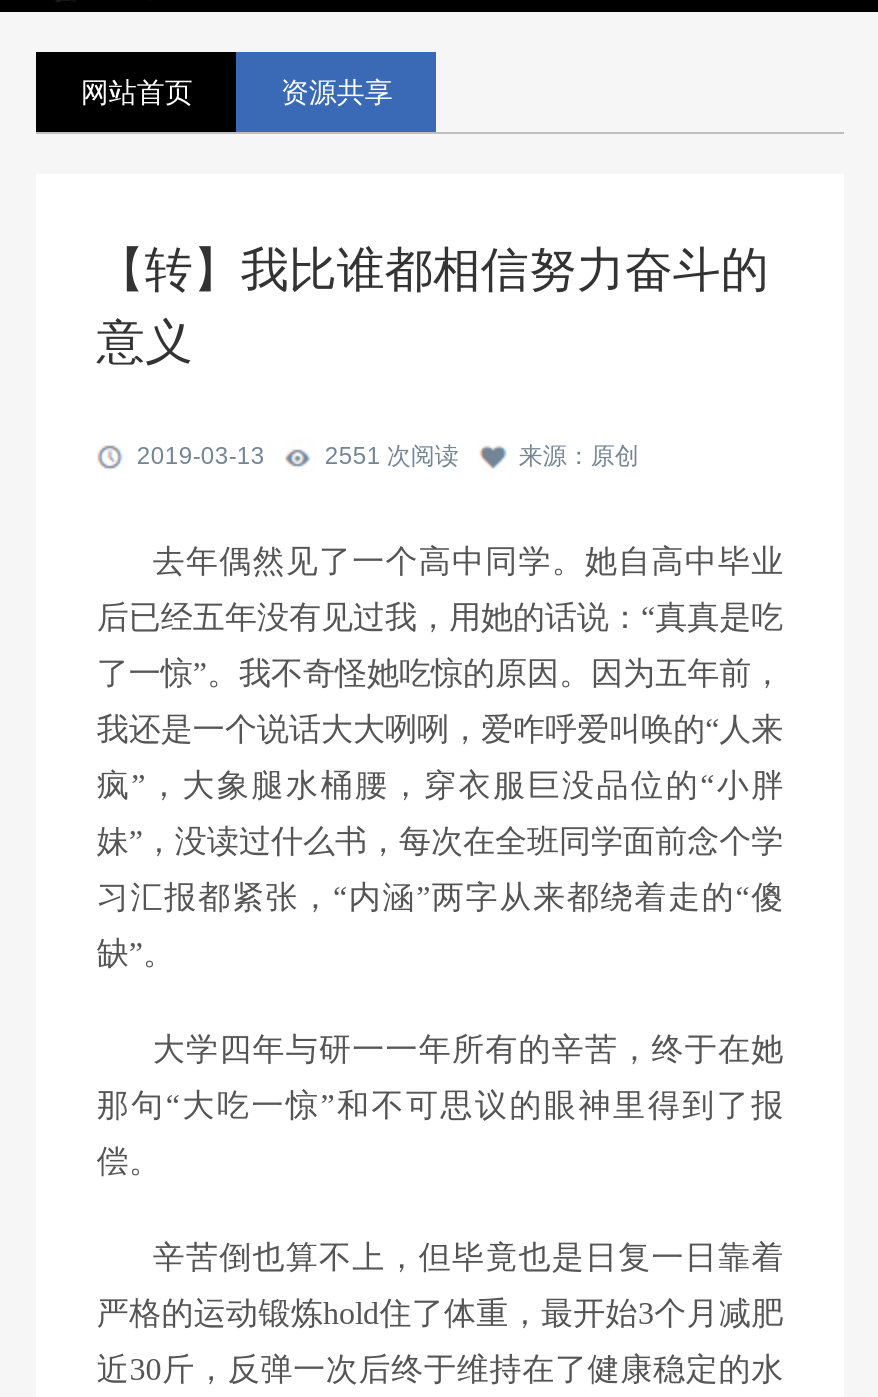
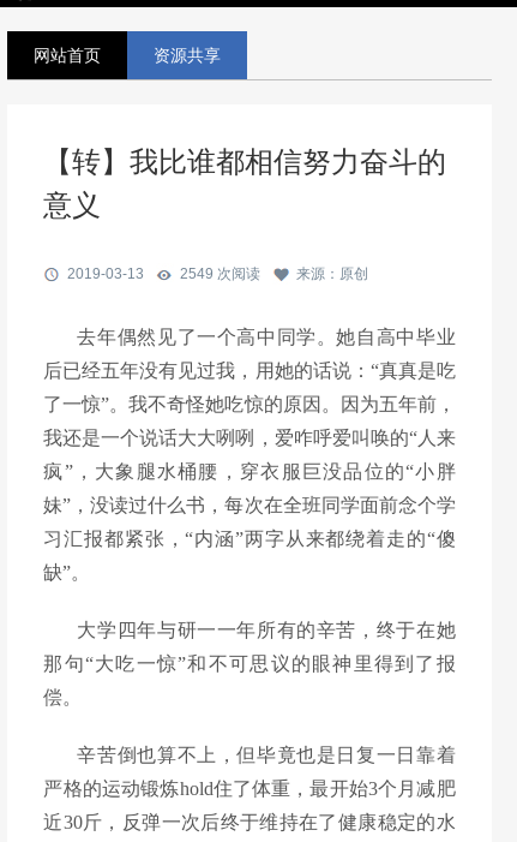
[325,442,459,470] 2551 次阅读 -> [180,265,261,282] 2549 次阅读

